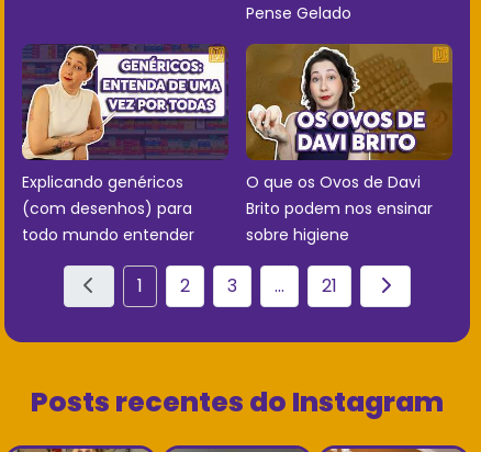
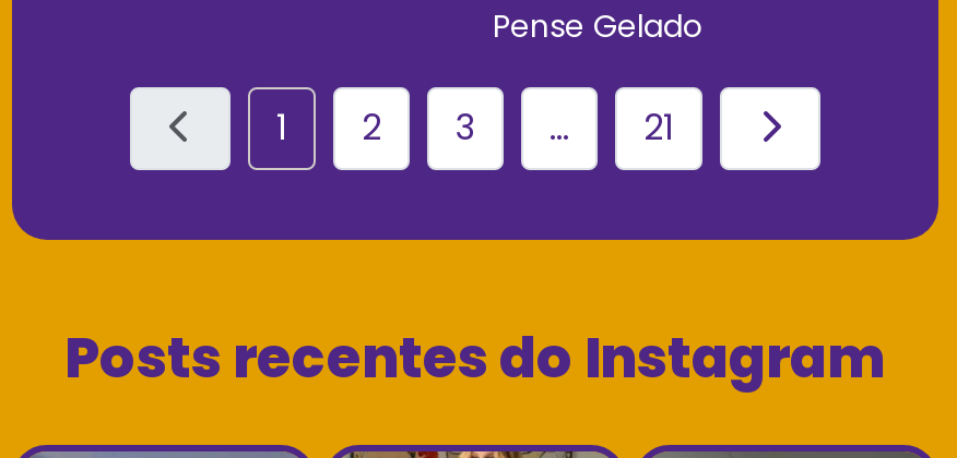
[21,44,228,246] [image] | Explicando genéricos | (com desenhos) para | todo mundo entender -> none
[245,43,454,246] [image] | O que os Ovos de Davi | Brito podem nos ensinar | sobre higiene -> none

